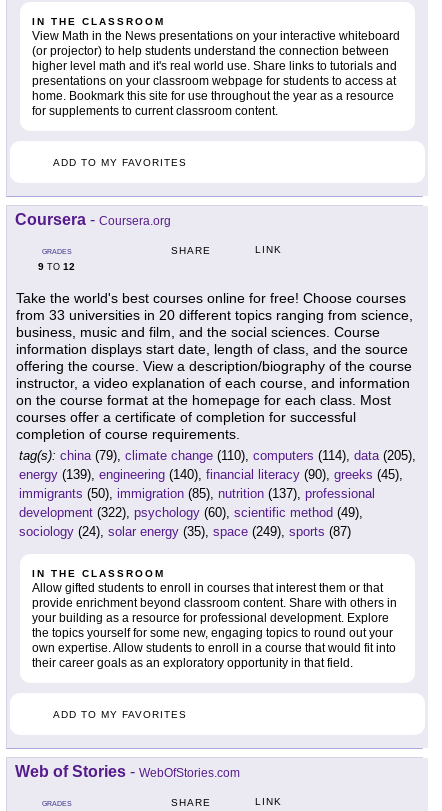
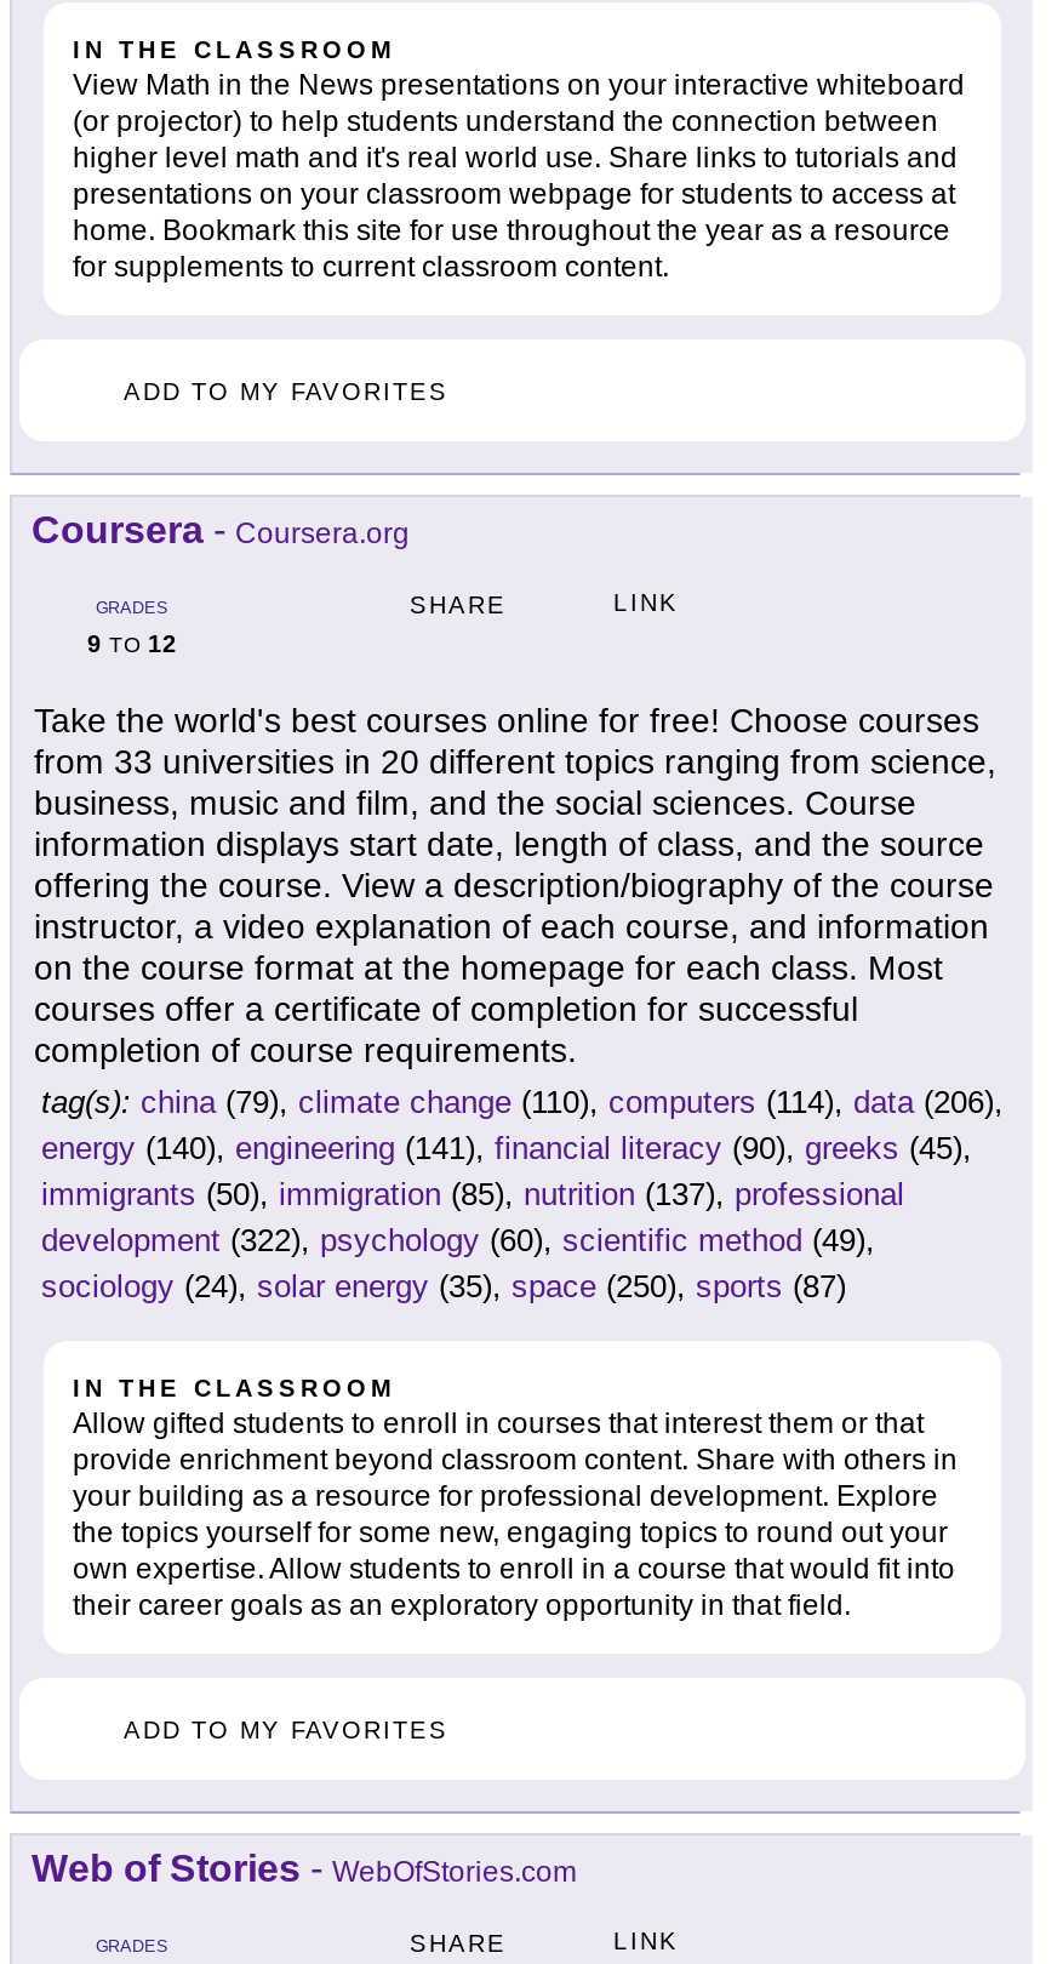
[19,448,416,463] tag(s): china (79), climate change (110), computers (114), data (205), -> [41,1085,1004,1121] tag(s): china (79), climate change (110), computers (114), data (206),
[19,467,403,482] energy (139), engineering (140), financial literacy (90), greeks (45), -> [41,1131,972,1167] energy (140), engineering (141), financial literacy (90), greeks (45),
[19,524,351,539] sociology (24), solar energy (35), space (249), sports (87) -> [41,1269,846,1305] sociology (24), solar energy (35), space (250), sports (87)

